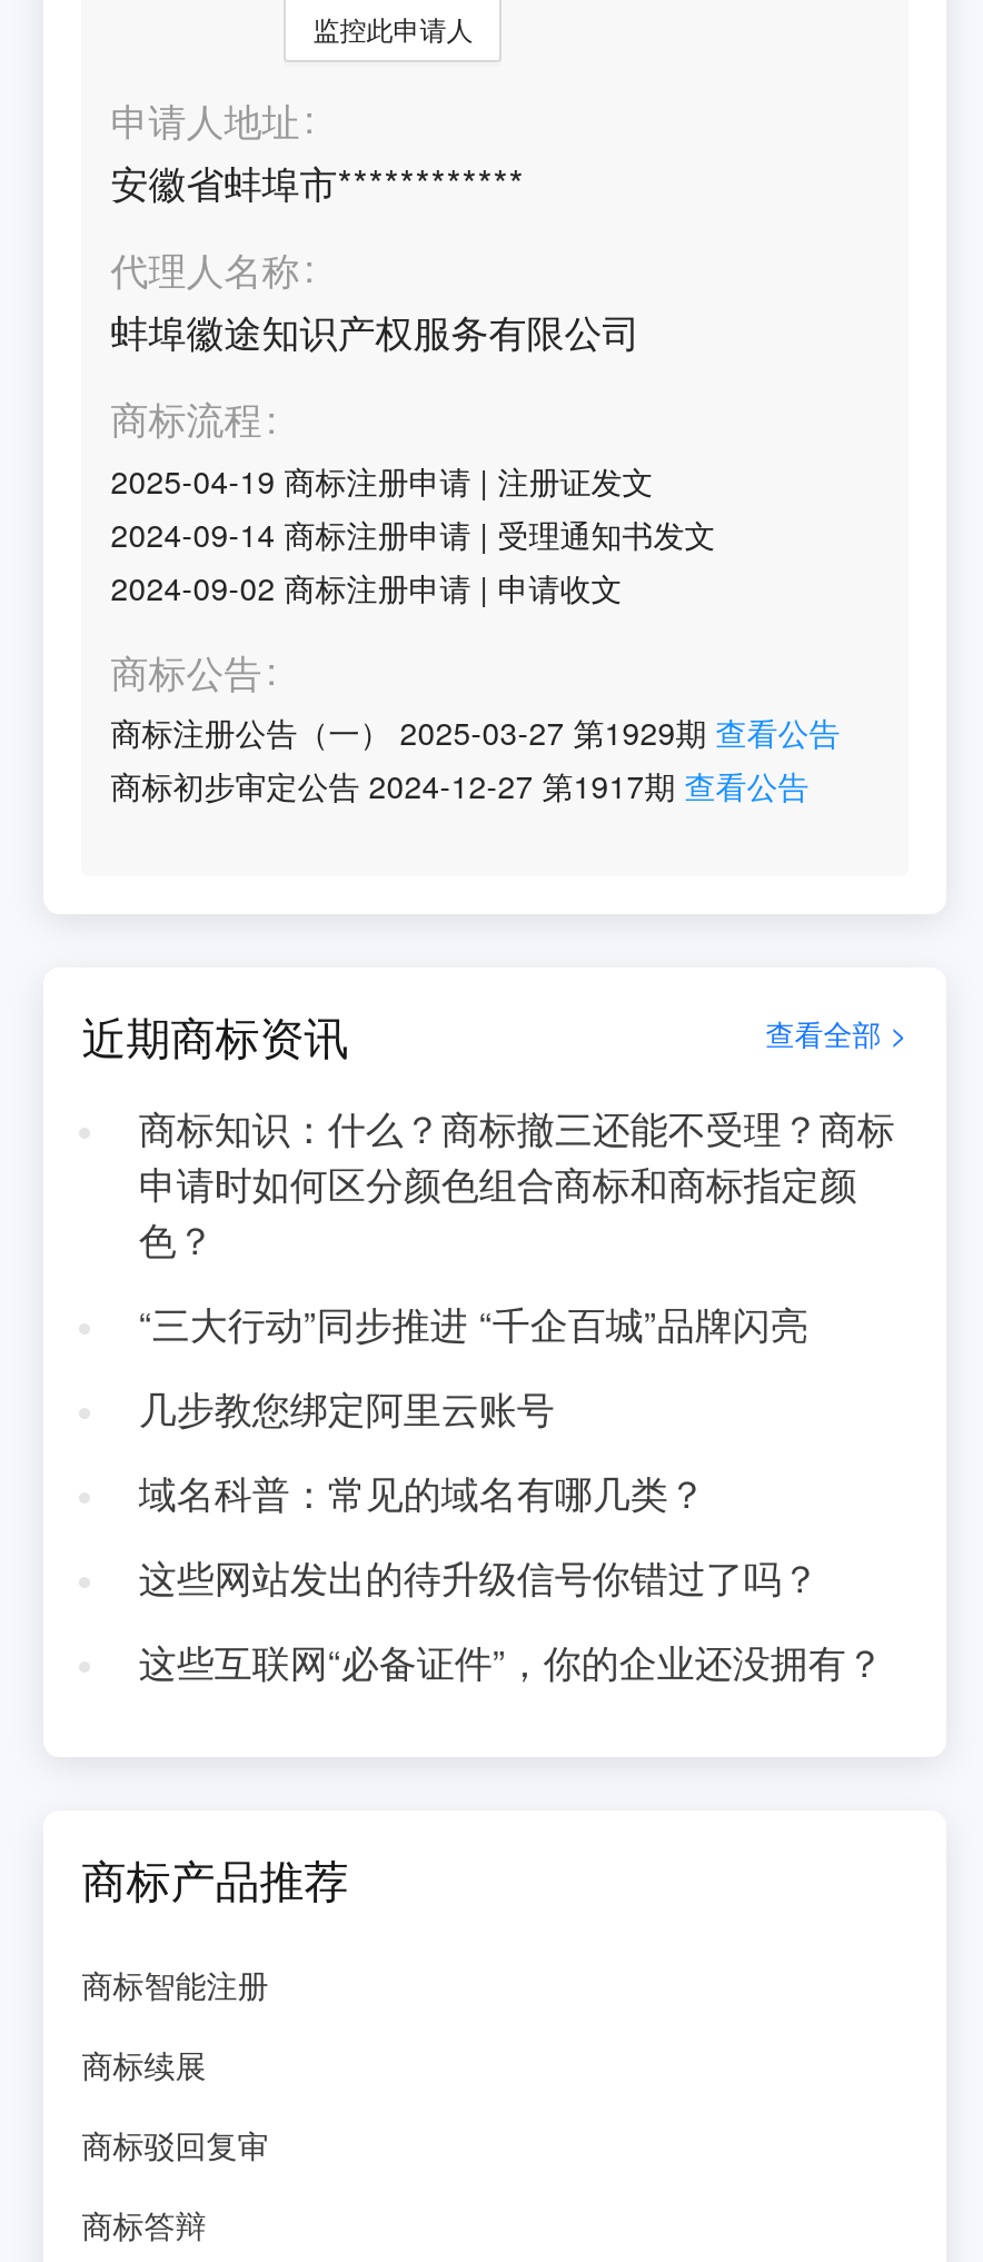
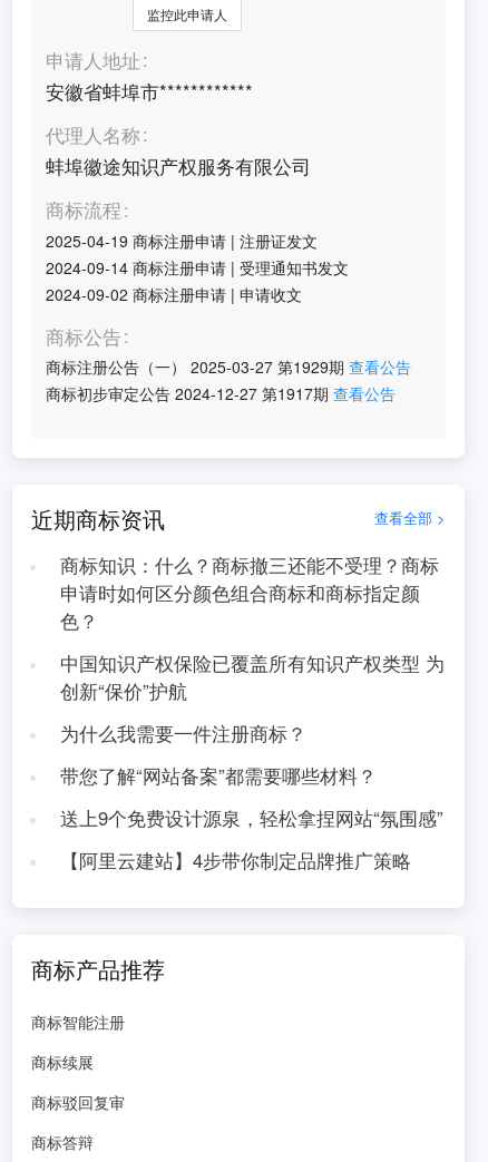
[139,1297,808,1350] “三大行动”同步推进 “千企百城”品牌闪亮 -> [60,650,444,704] 中国知识产权保险已覆盖所有知识产权类型 为 | 创新“保价”护航
[139,1381,554,1435] 几步教您绑定阿里云账号 -> [60,720,306,746] 为什么我需要一件注册商标？
[139,1466,706,1519] 域名科普：常见的域名有哪几类？ -> [60,762,376,789] 带您了解“网站备案”都需要哪些材料？
[139,1550,819,1603] 这些网站发出的待升级信号你错过了吗？ -> [60,804,443,831] 送上9个免费设计源泉，轻松拿捏网站“氛围感”
[139,1635,884,1688] 这些互联网“必备证件”，你的企业还没拥有？ -> [60,847,411,873] 【阿里云建站】4步带你制定品牌推广策略

